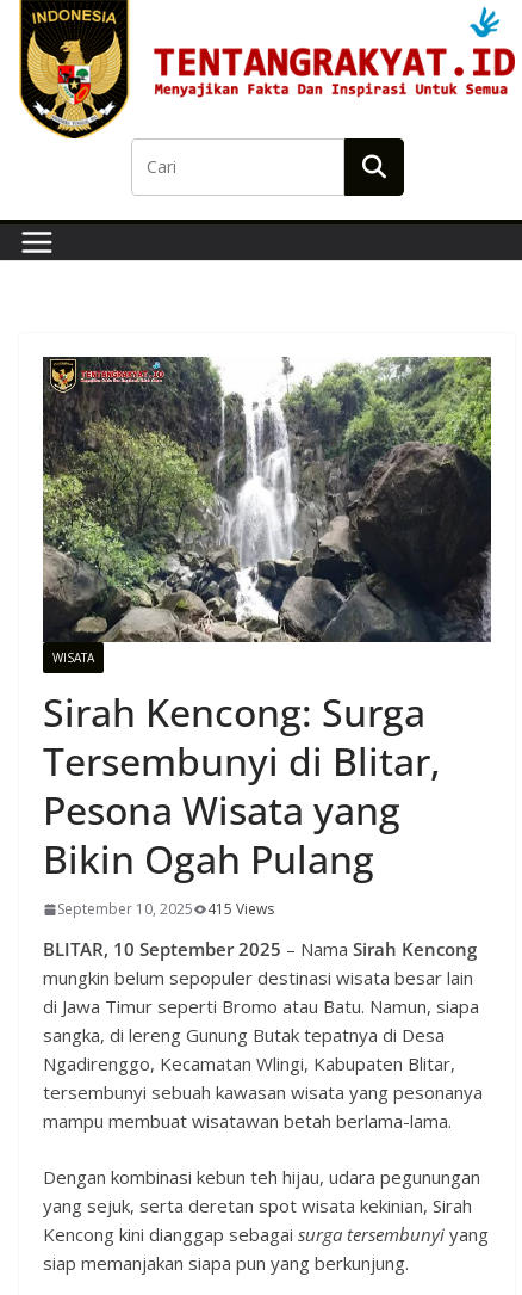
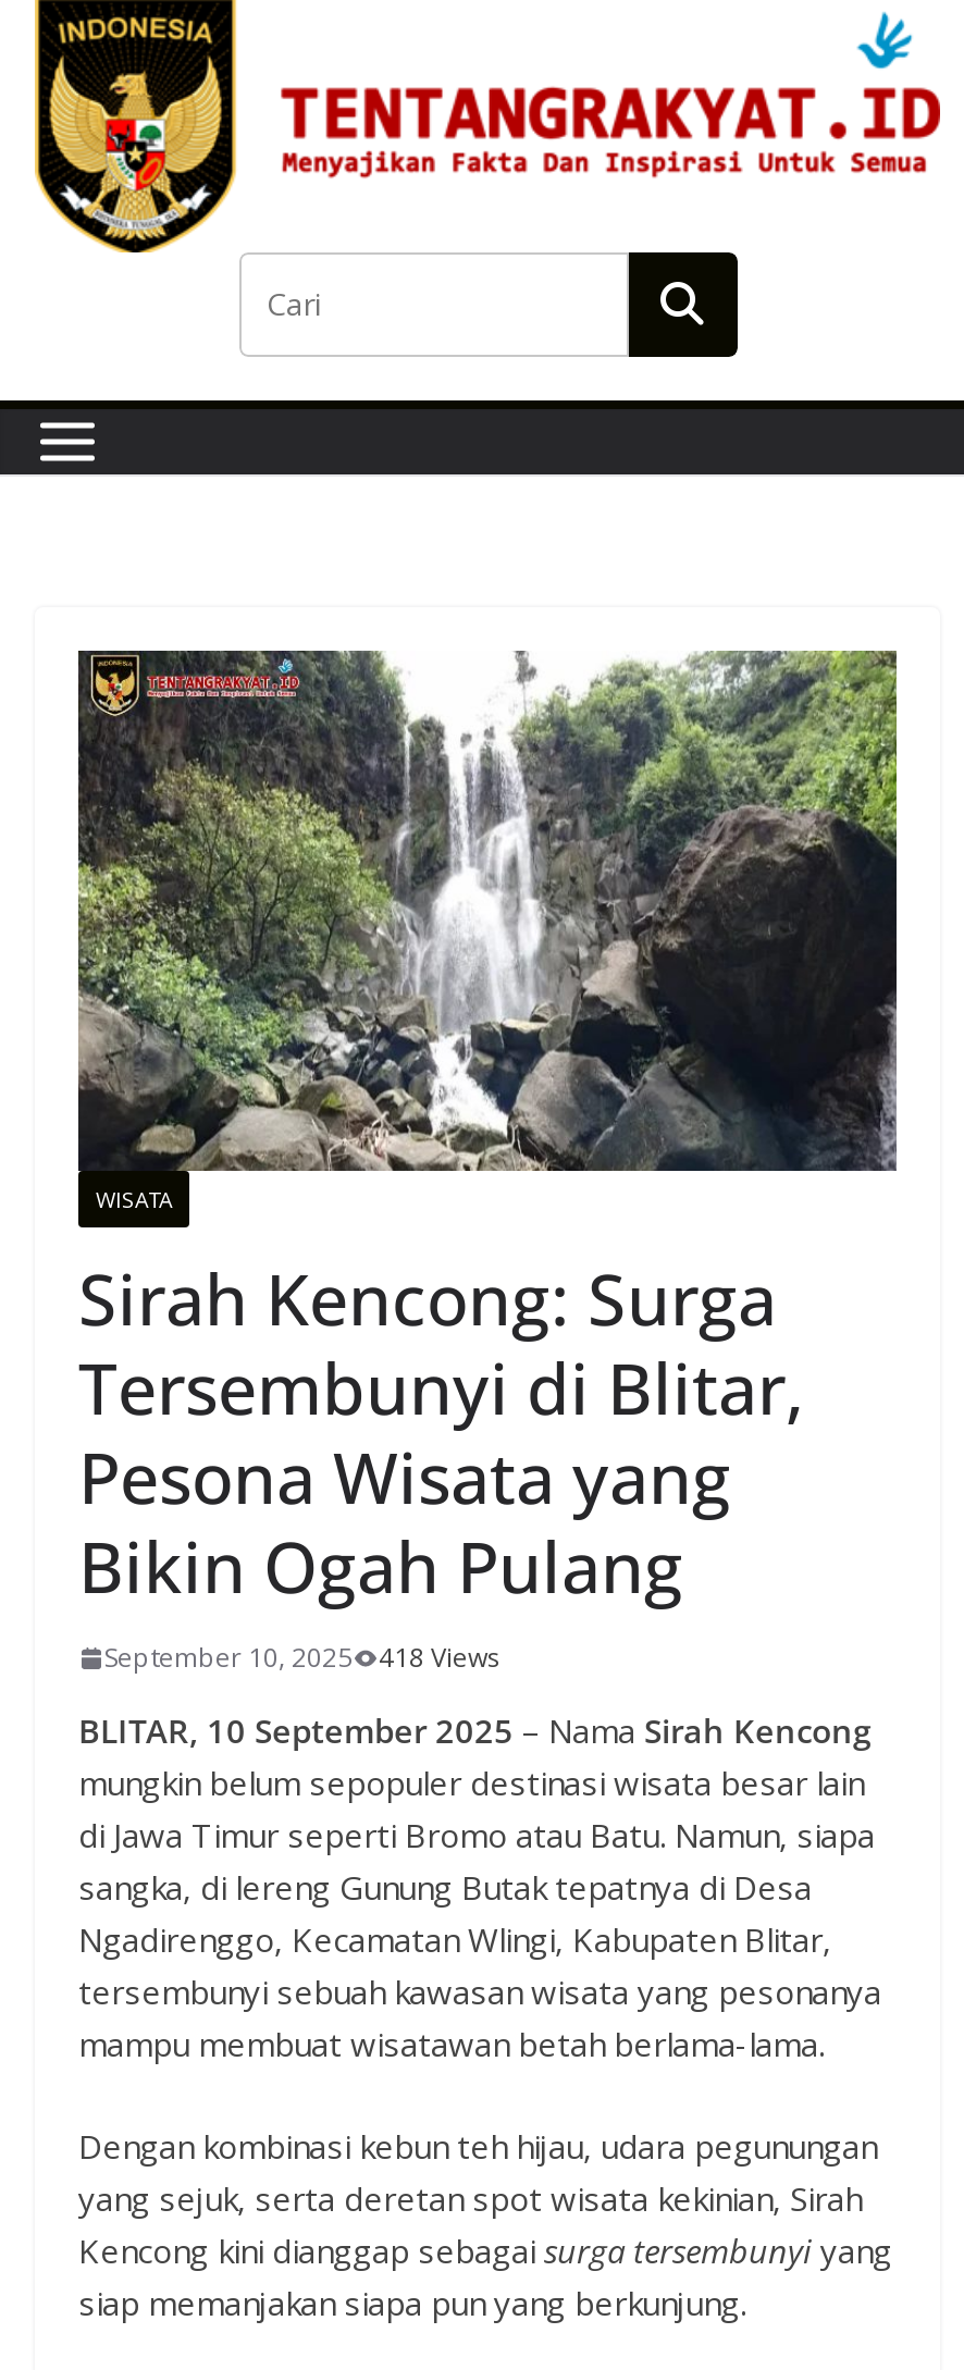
[57,899,274,919] September 10, 2025 415 Views -> [104,1639,500,1676] September 10, 2025 418 Views

